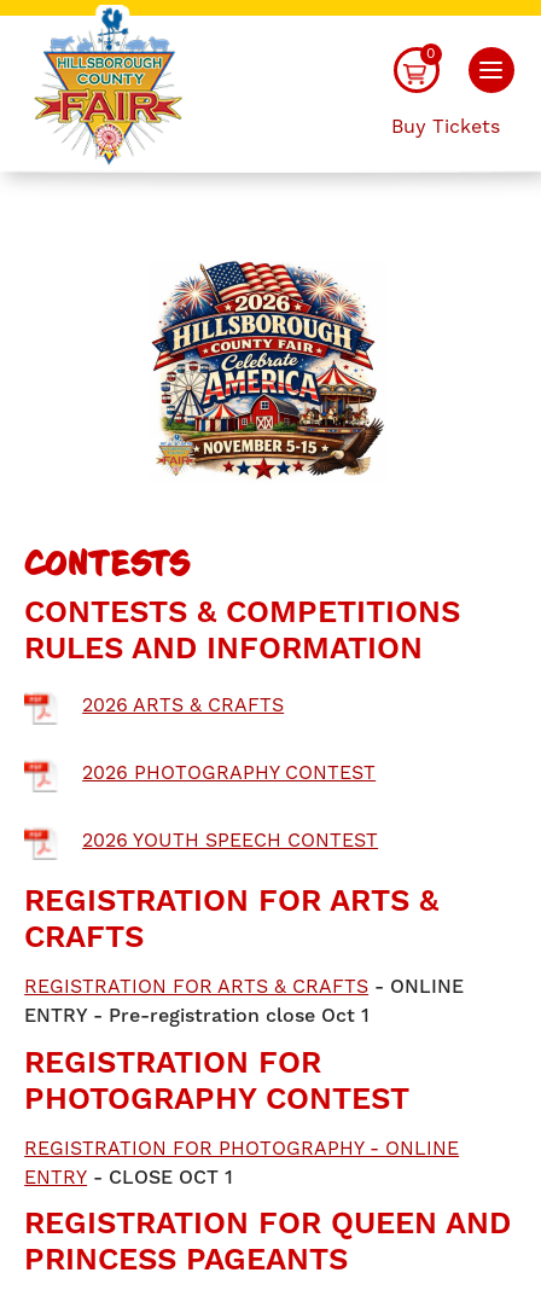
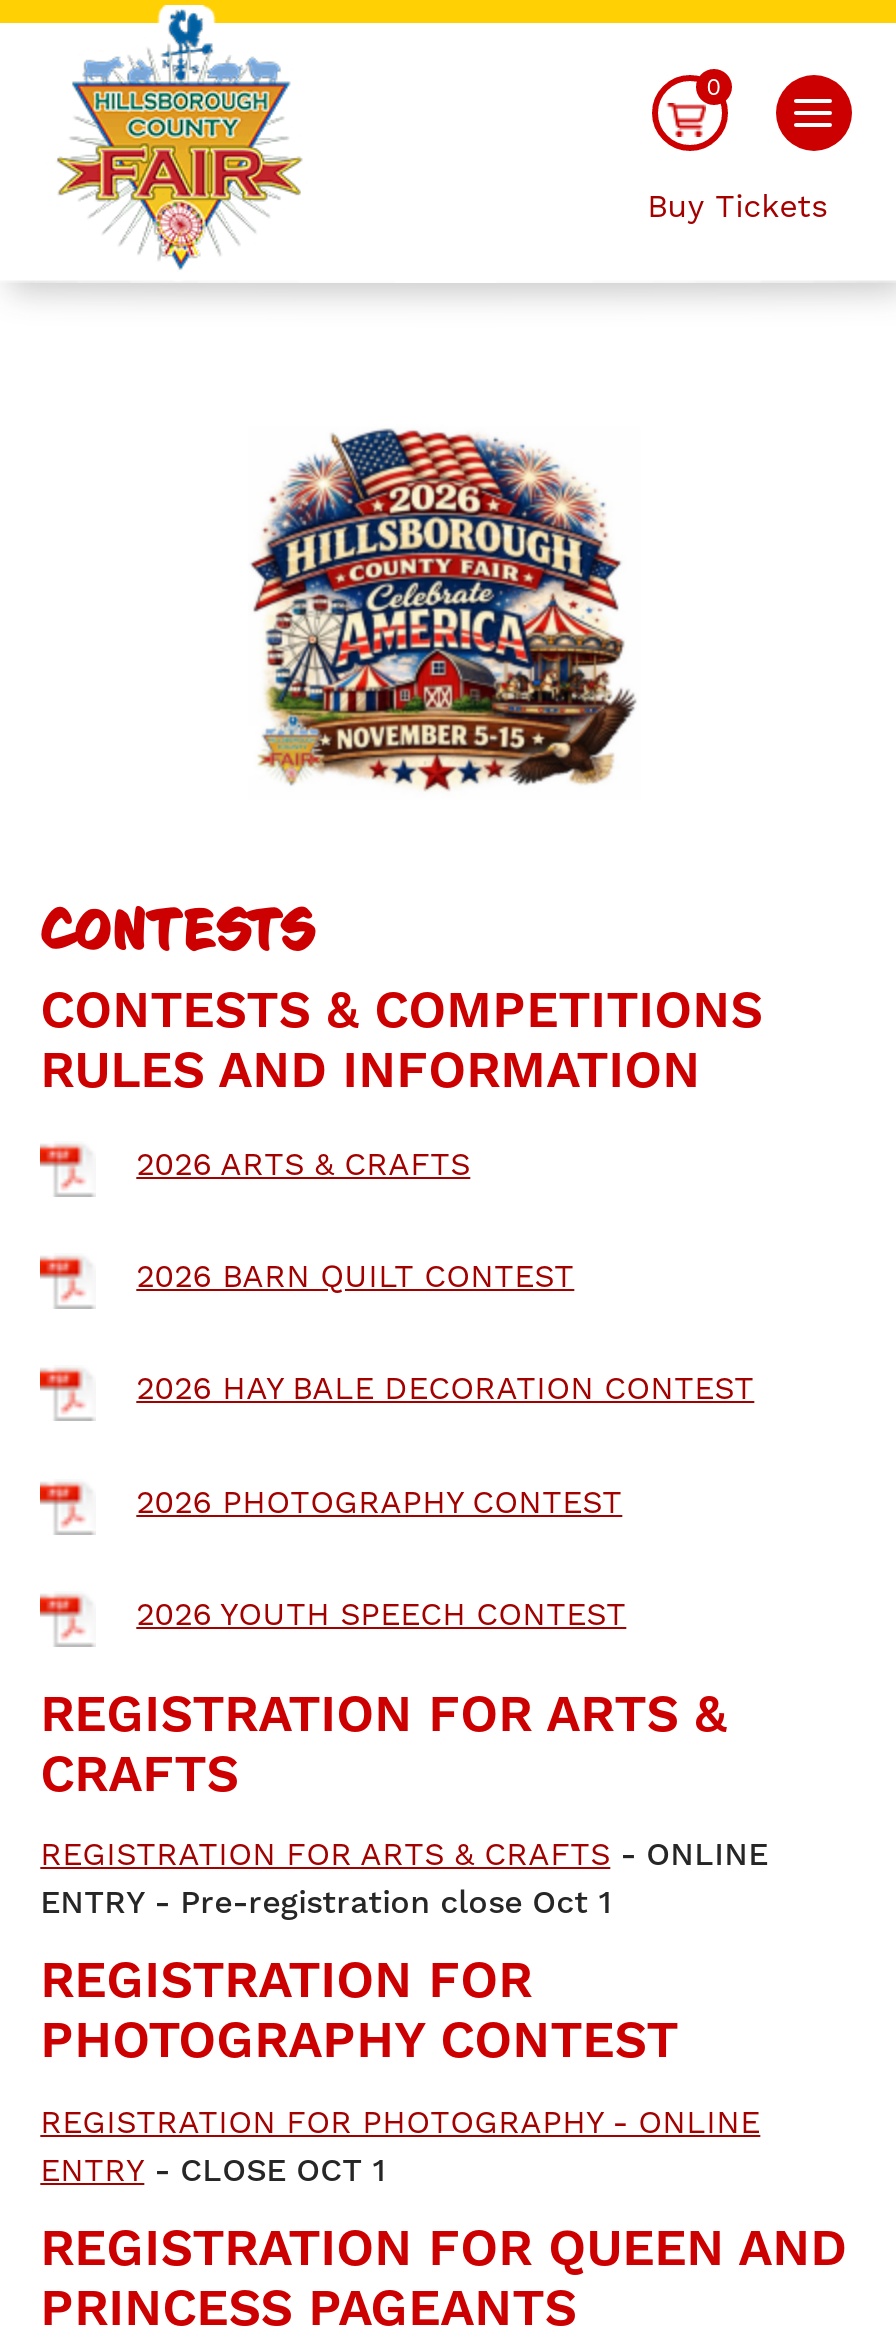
none -> [136,1257,754,1408] 2026 BARN QUILT CONTEST | 2026 HAY BALE DECORATION CONTEST

